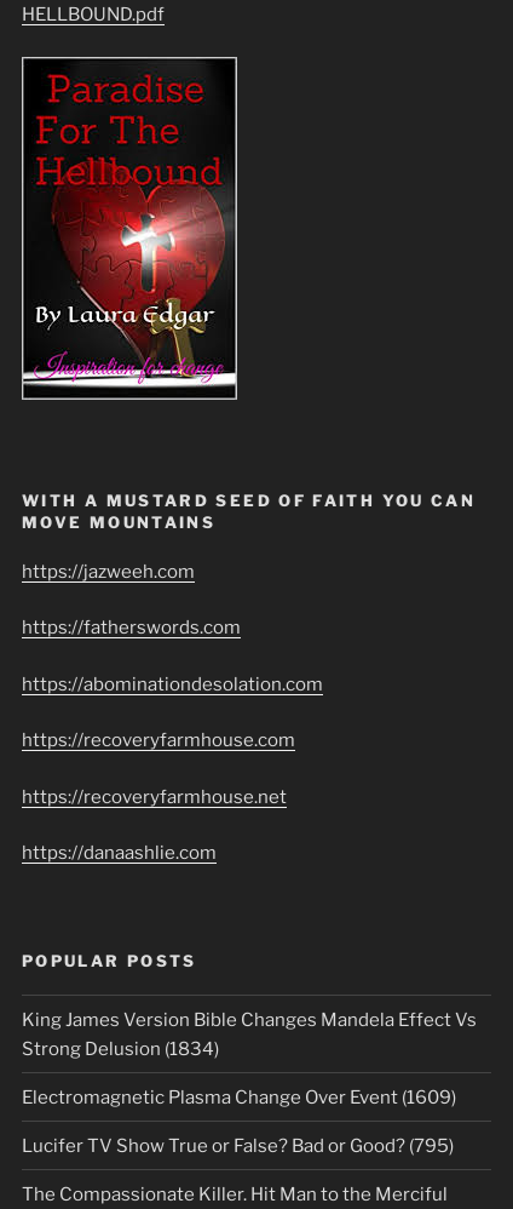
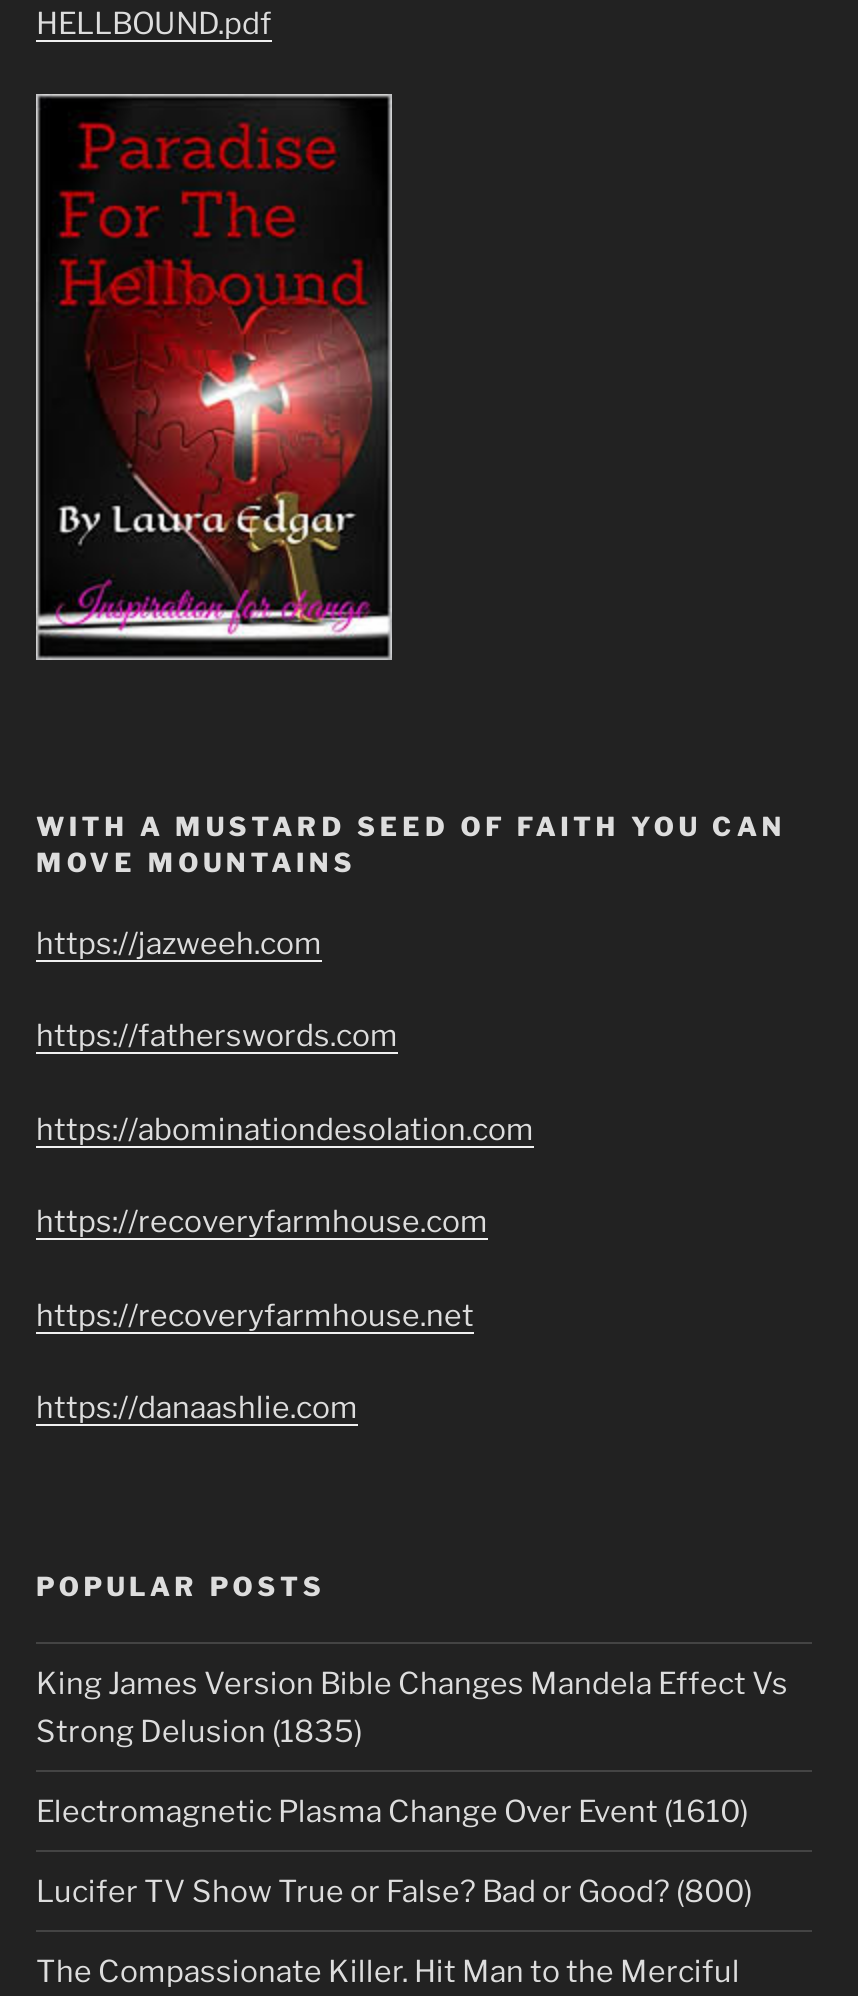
[22,1038,219,1060] Strong Delusion (1834) -> [36,1714,362,1750] Strong Delusion (1835)
[22,1086,456,1108] Electromagnetic Plasma Change Over Event (1609) -> [36,1794,748,1830] Electromagnetic Plasma Change Over Event (1610)
[22,1135,454,1157] Lucifer TV Show True or False? Bad or Good? (795) -> [36,1874,752,1910] Lucifer TV Show True or False? Bad or Good? (800)

